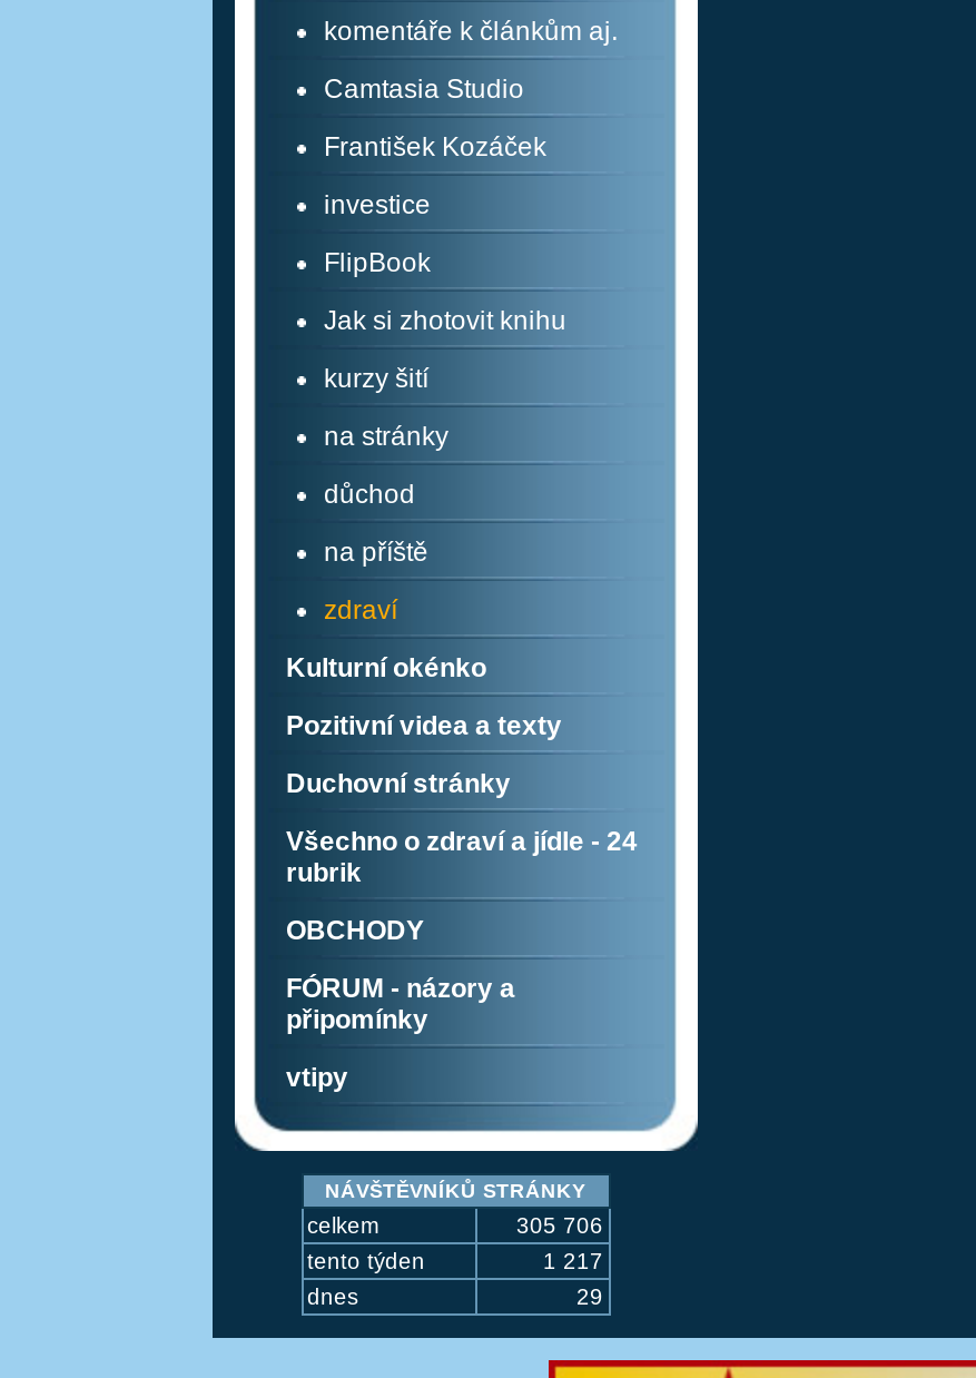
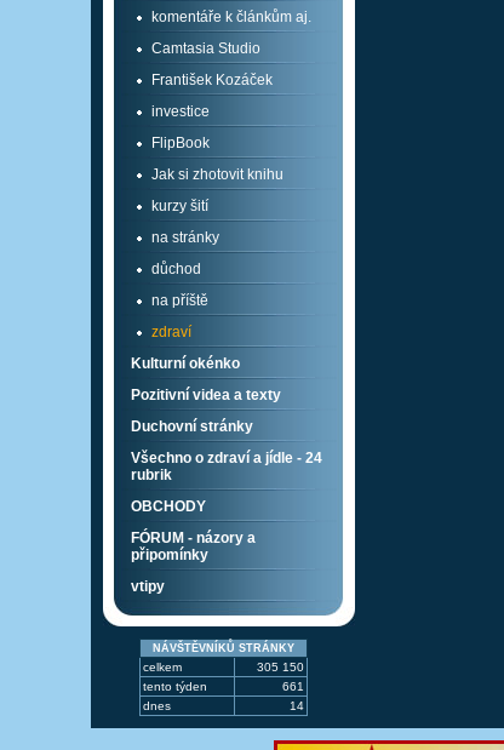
[516,1213,603,1238] 305 706 -> [256,660,303,674] 305 150
[543,1249,603,1273] 1 217 -> [282,680,303,693] 661
[576,1285,603,1309] 29 -> [289,699,303,712] 14

